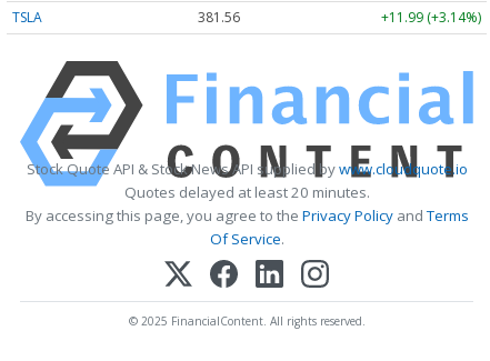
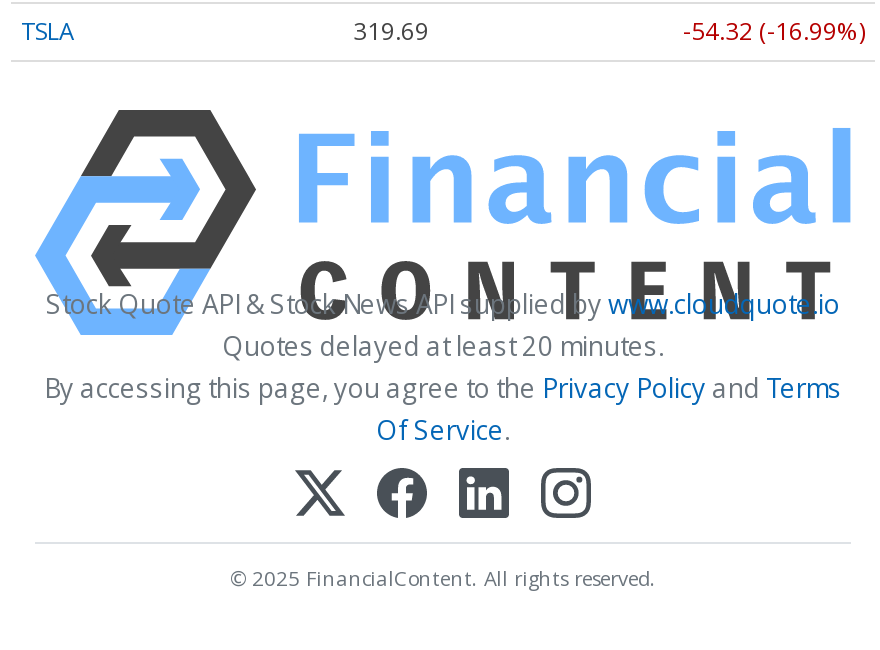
[198,8,240,27] 381.56 -> [353,15,429,49] 319.69
[381,8,481,27] +11.99 (+3.14%) -> [683,15,865,49] -54.32 (-16.99%)

